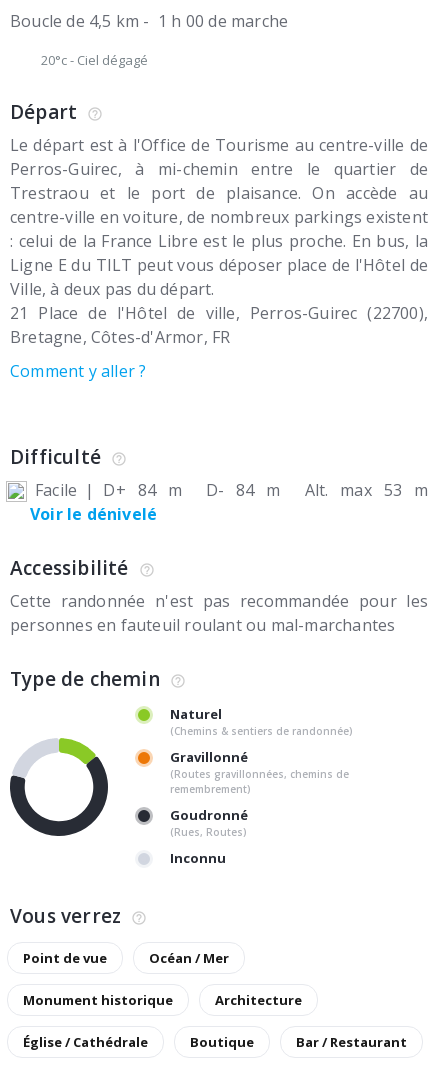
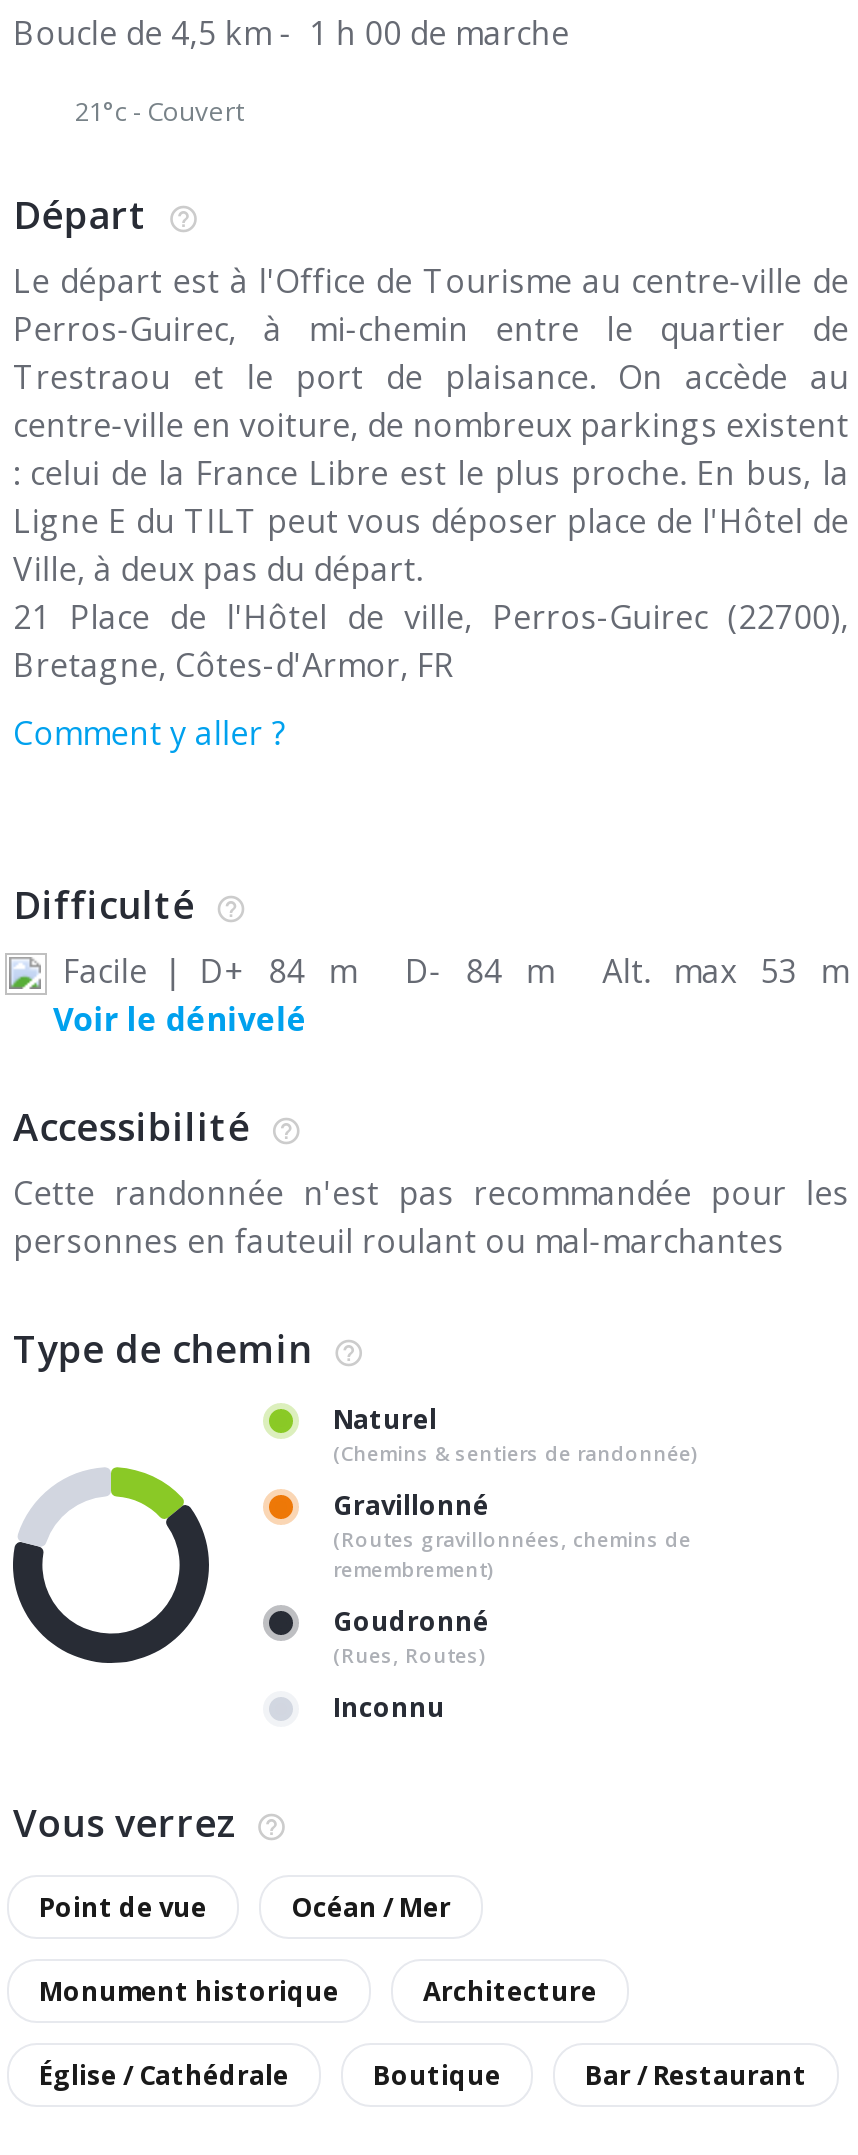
[41,51,148,69] 20°c - Ciel dégagé -> [75,93,243,129] 21°c - Couvert

